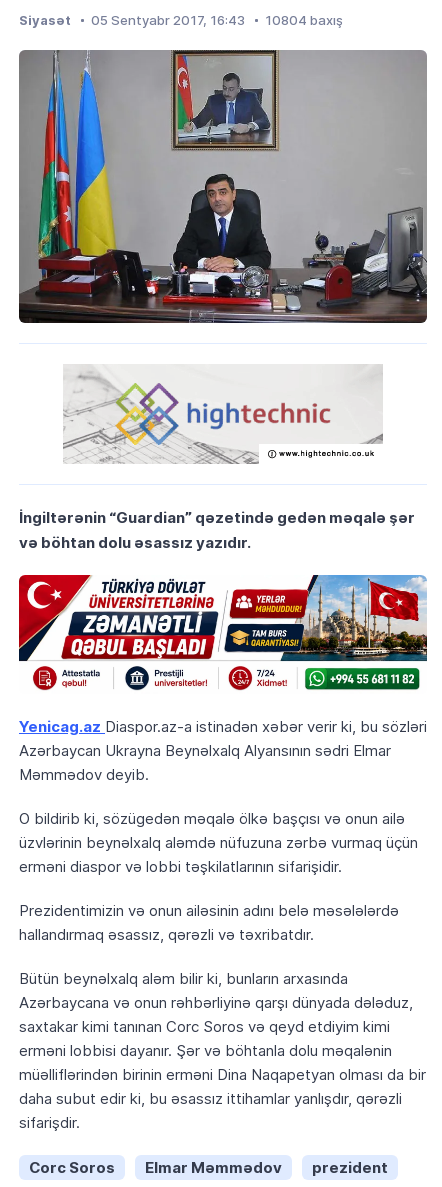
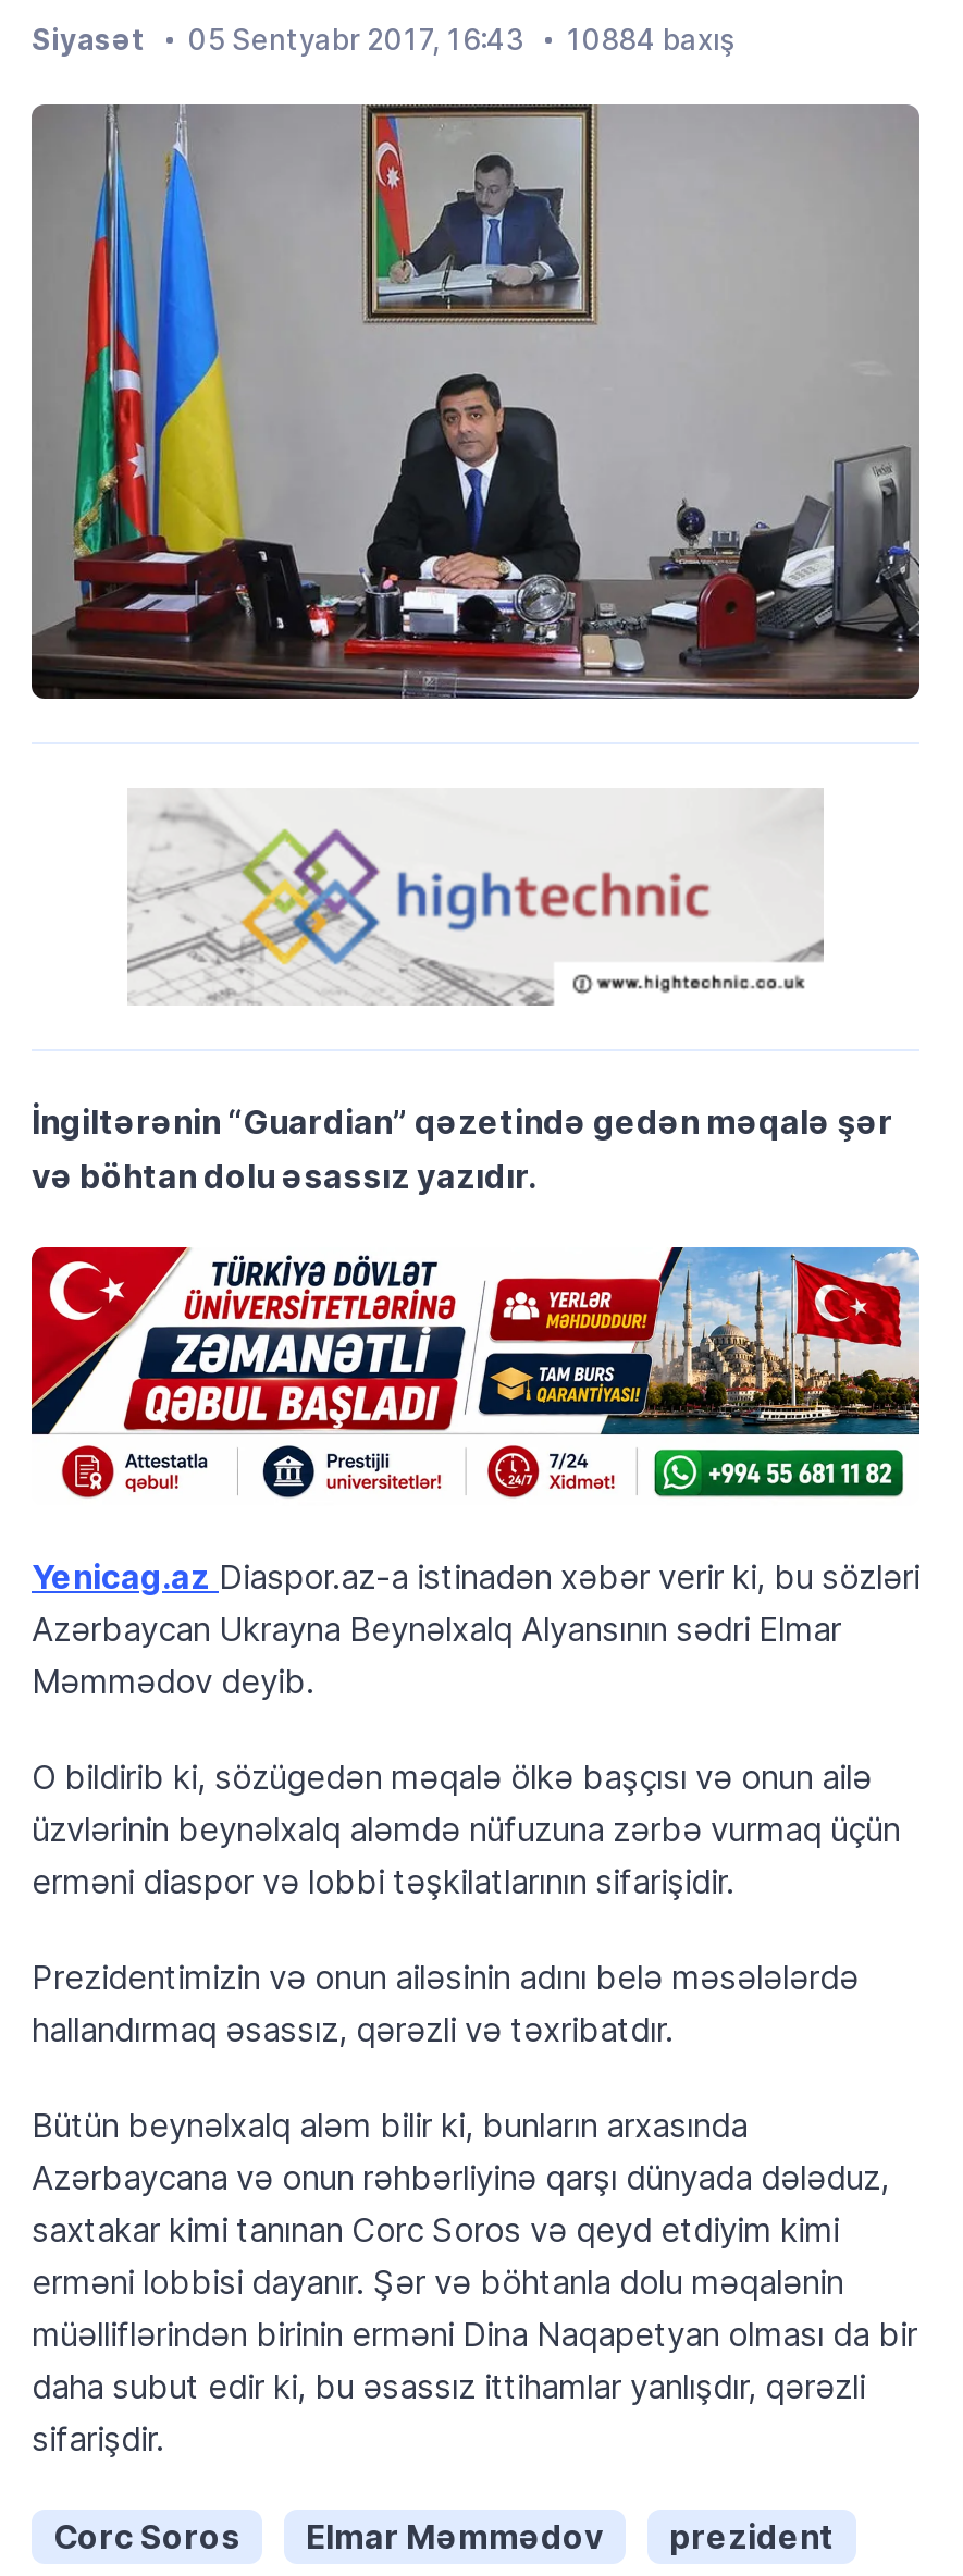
[19,11,343,29] Siyasət 05 Sentyabr 2017, 16:43 10804 baxış -> [32,20,734,59] Siyasət 05 Sentyabr 2017, 16:43 10884 baxış

